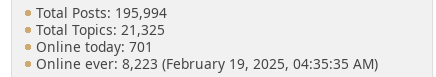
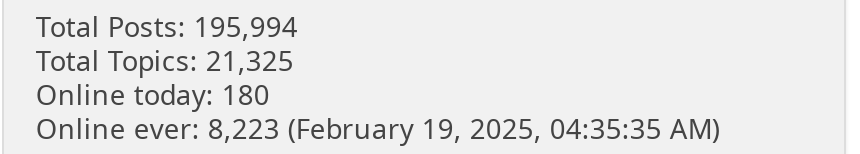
[36,37,153,56] Online today: 701 -> [36,74,270,112] Online today: 180

